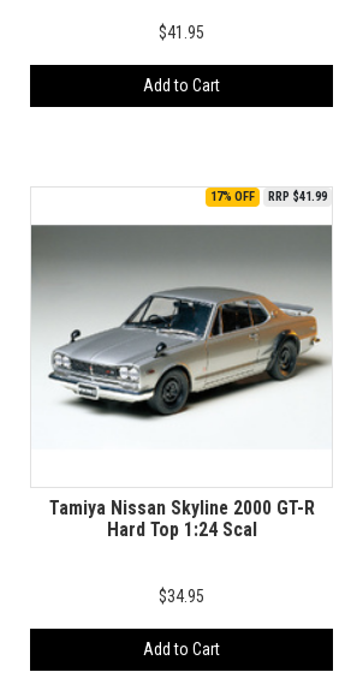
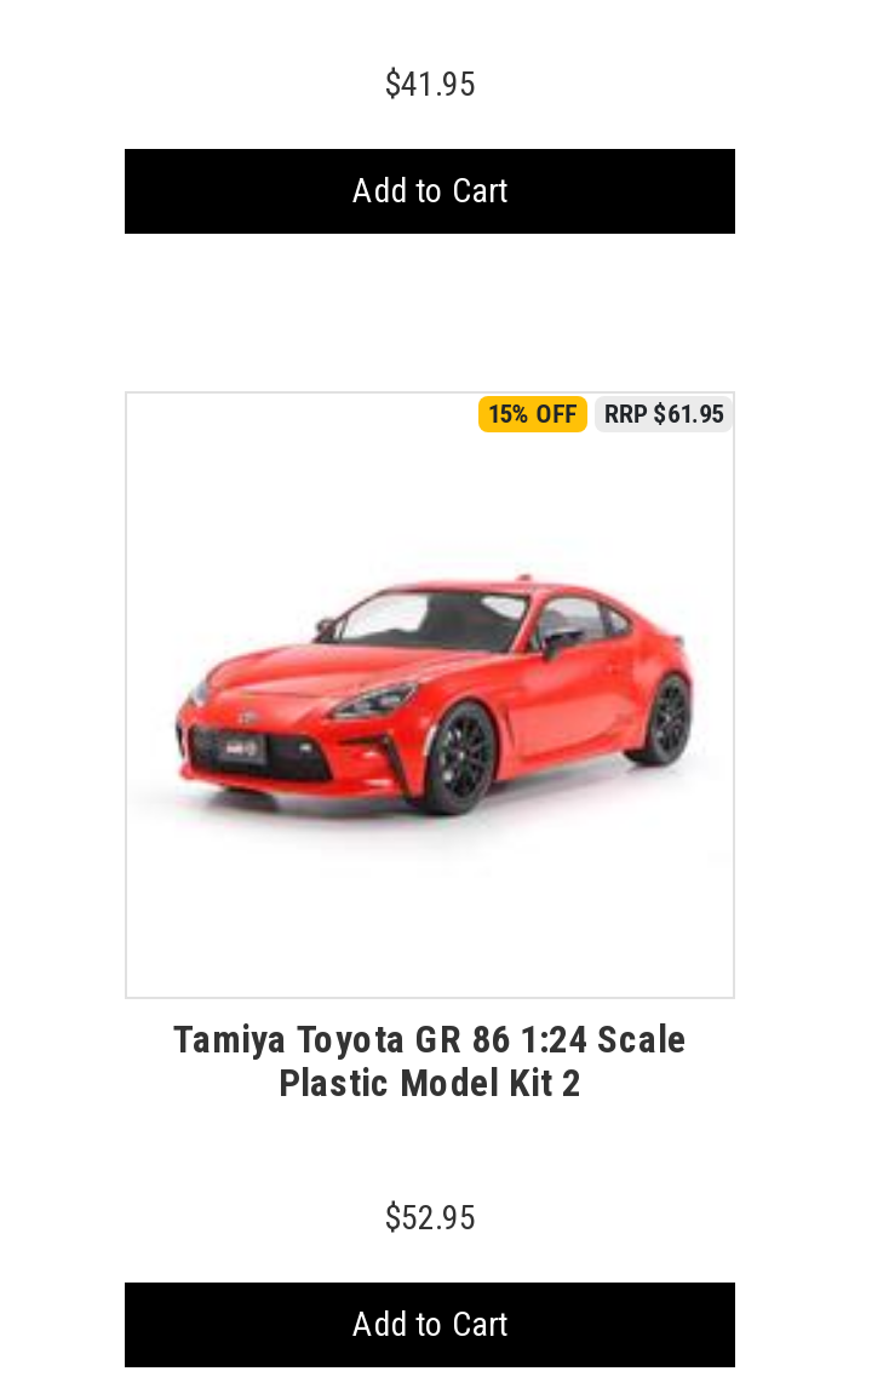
[210,189,327,204] 17% OFF | RRP $41.99 -> [488,397,723,428] 15% OFF | RRP $61.95
[30,224,333,422] [image] -> [127,470,733,865] [image]
[49,496,314,541] Tamiya Nissan Skyline 2000 GT-R | Hard Top 1:24 Scal -> [173,1017,687,1106] Tamiya Toyota GR 86 1:24 Scale | Plastic Model Kit 2
[159,586,204,605] $34.95 -> [384,1198,476,1237] $52.95

